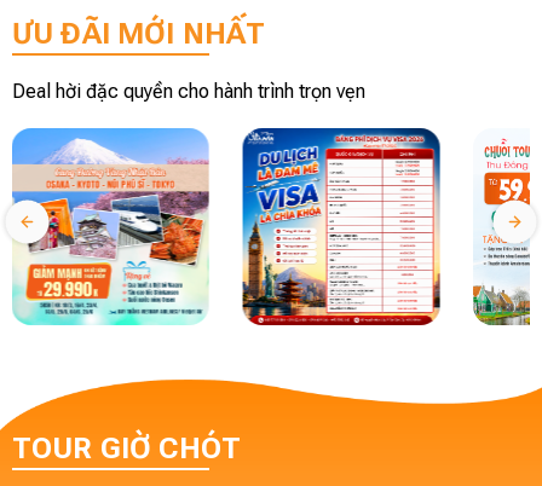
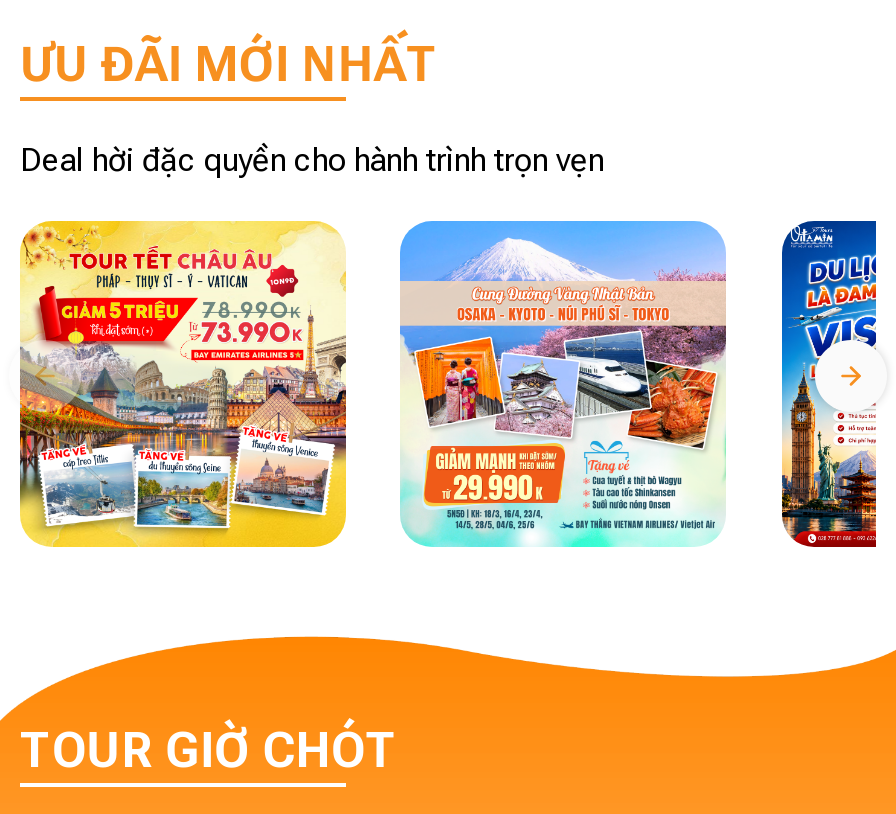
[11,127,211,326] [image] -> [18,219,348,549] [image]
[241,127,442,326] [image] -> [398,219,728,549] [image]
[472,128,531,326] [image] -> [780,219,878,549] [image]

